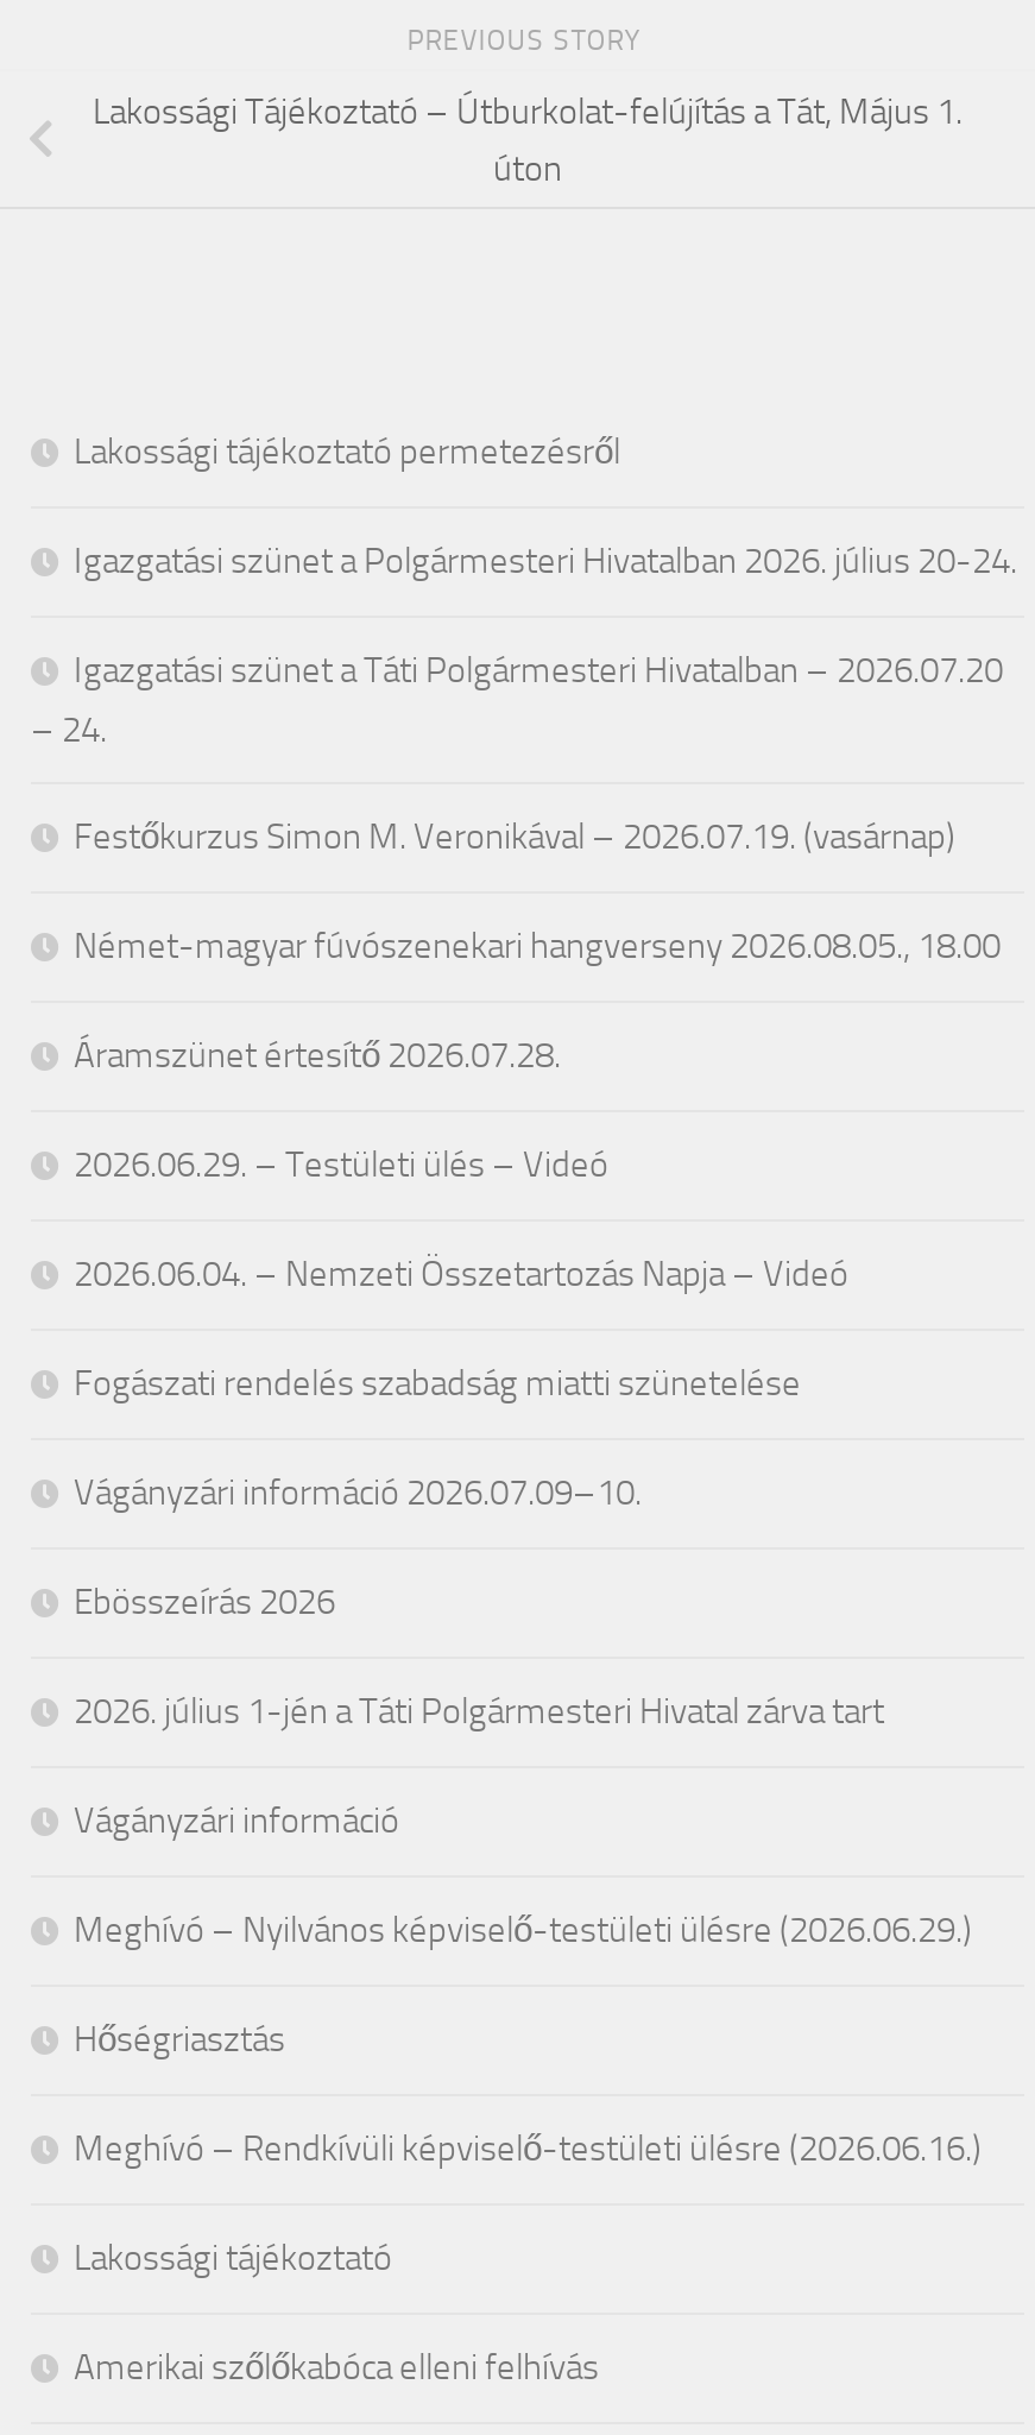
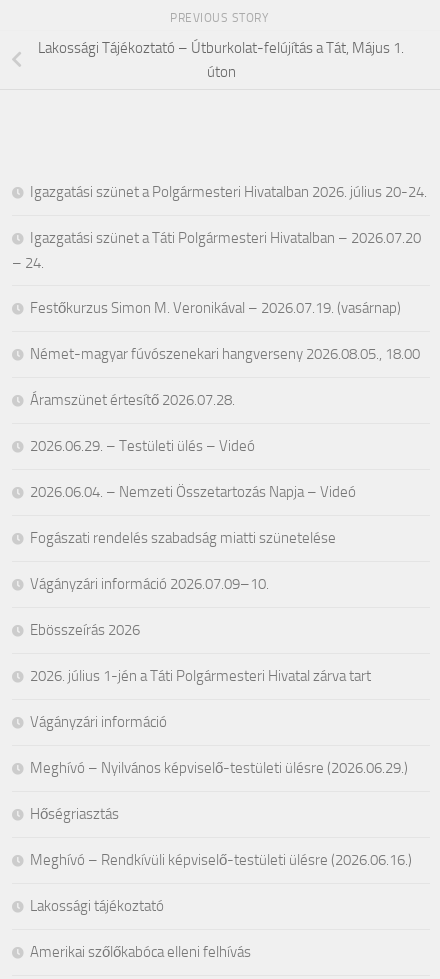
[74,431,620,474] Lakossági tájékoztató permetezésről -> none

